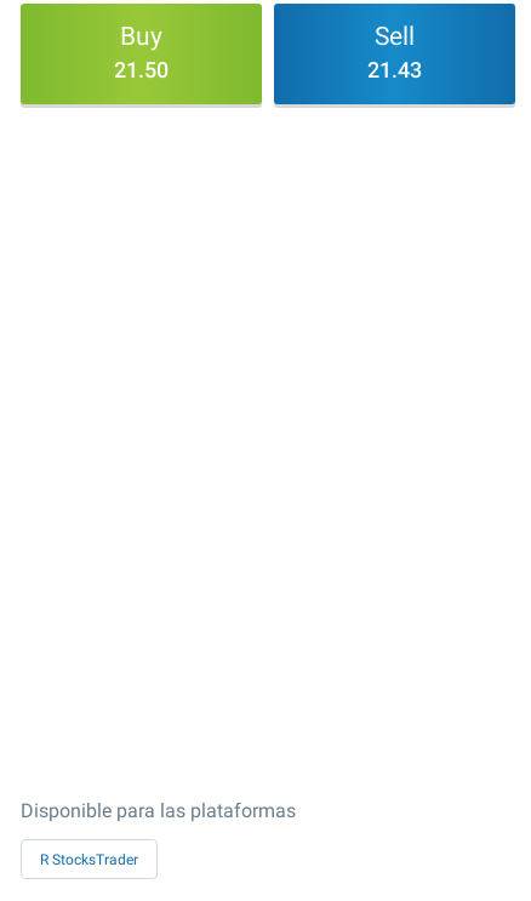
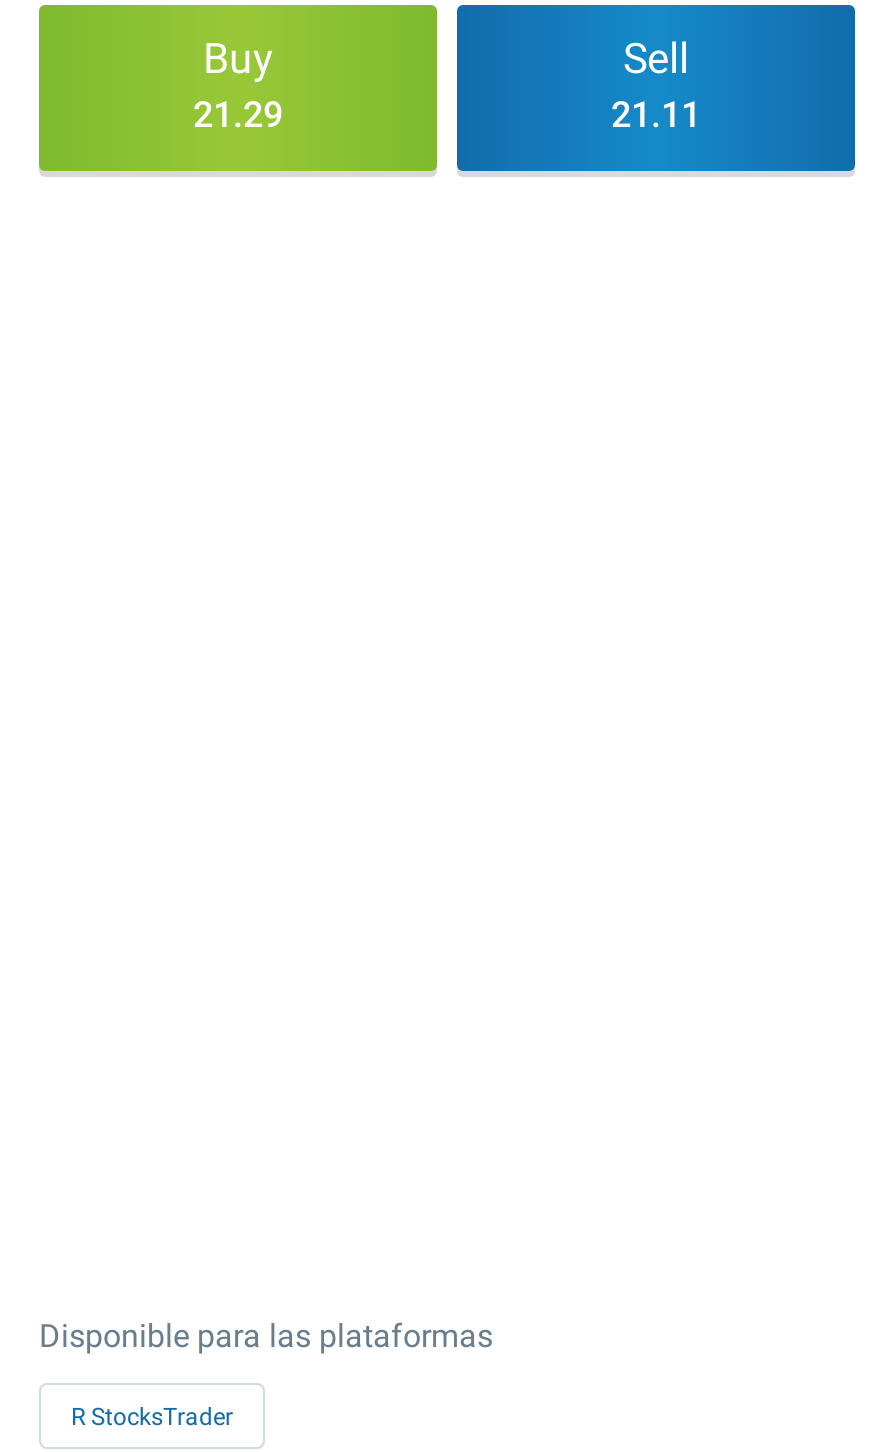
[114,57,169,82] 21.50 -> [193,93,283,135] 21.29
[367,57,422,82] 21.43 -> [611,93,701,135] 21.11

